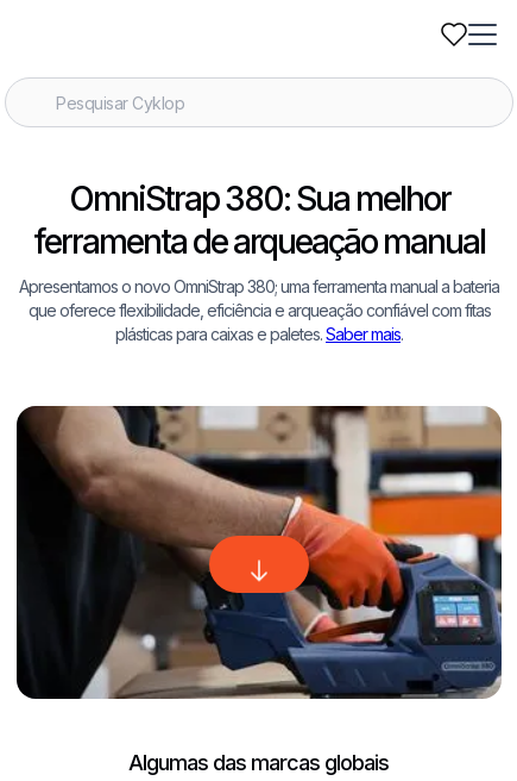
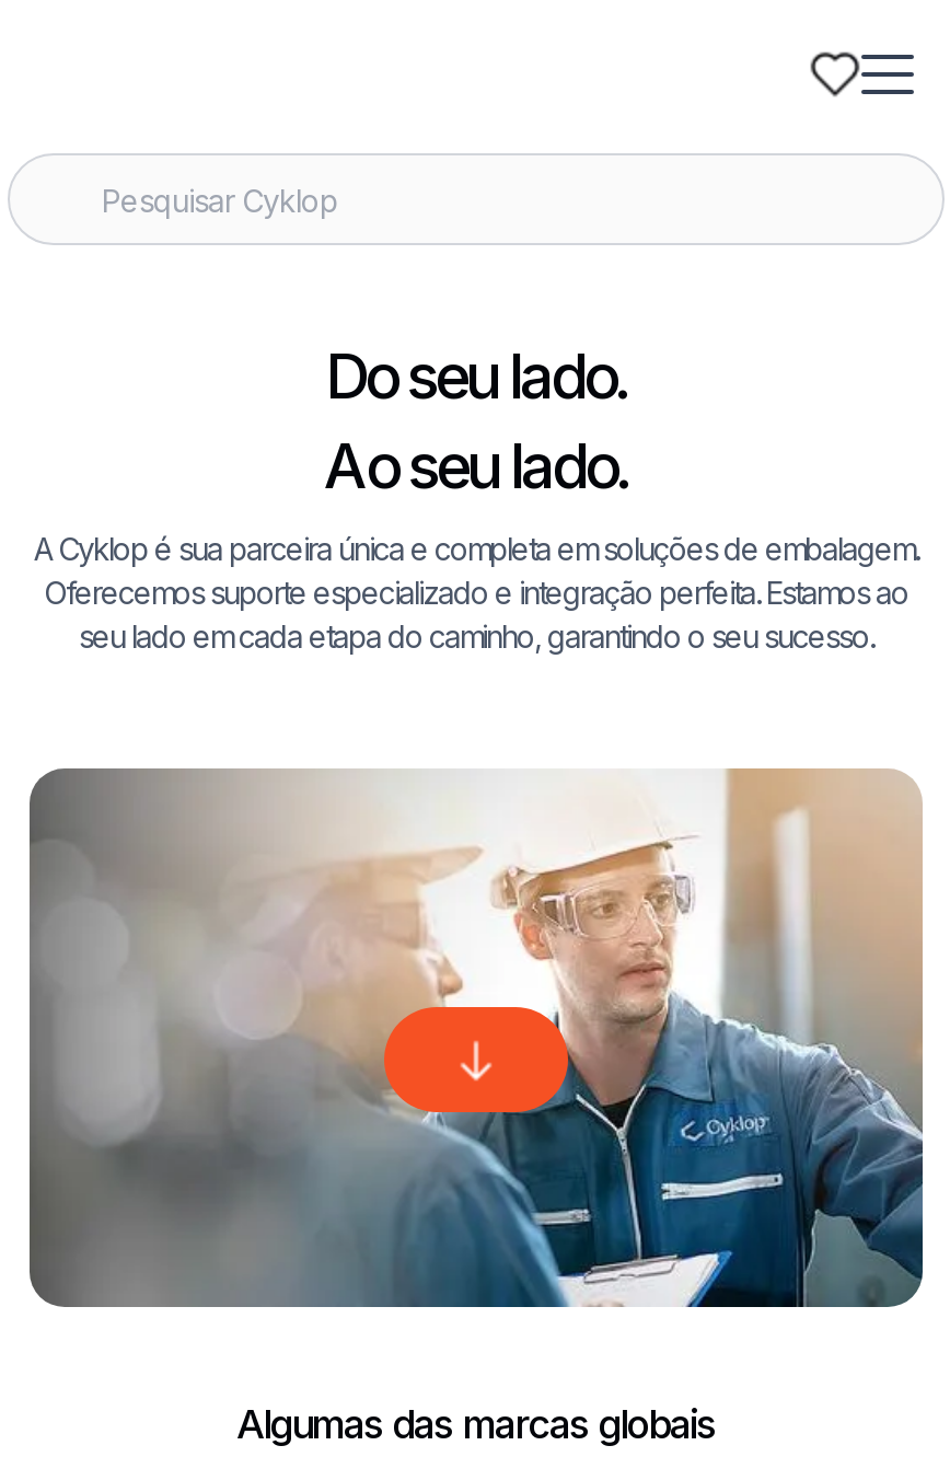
[19,179,499,344] OmniStrap 380: Sua melhor | ferramenta de arqueação manual | Apresentamos o novo OmniStrap 380; uma ferramenta manual a bateria | que oferece flexibilidade, eficiência e arqueação confiável com fitas | plásticas para caixas e paletes. Saber mais -> [34,339,918,655] Do seu lado. | Ao seu lado. | A Cyklop é sua parceira única e completa em soluções de embalagem. | Oferecemos suporte especializado e integração perfeita. Estamos ao | seu lado em cada etapa do caminho, garantindo o seu sucesso.
[17,405,503,700] [image] -> [27,768,923,1309] [image]

